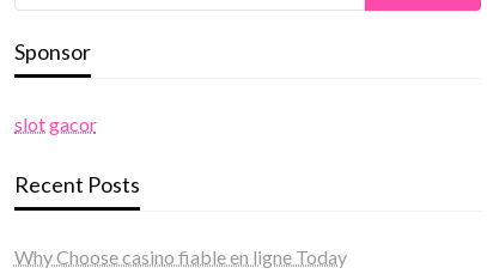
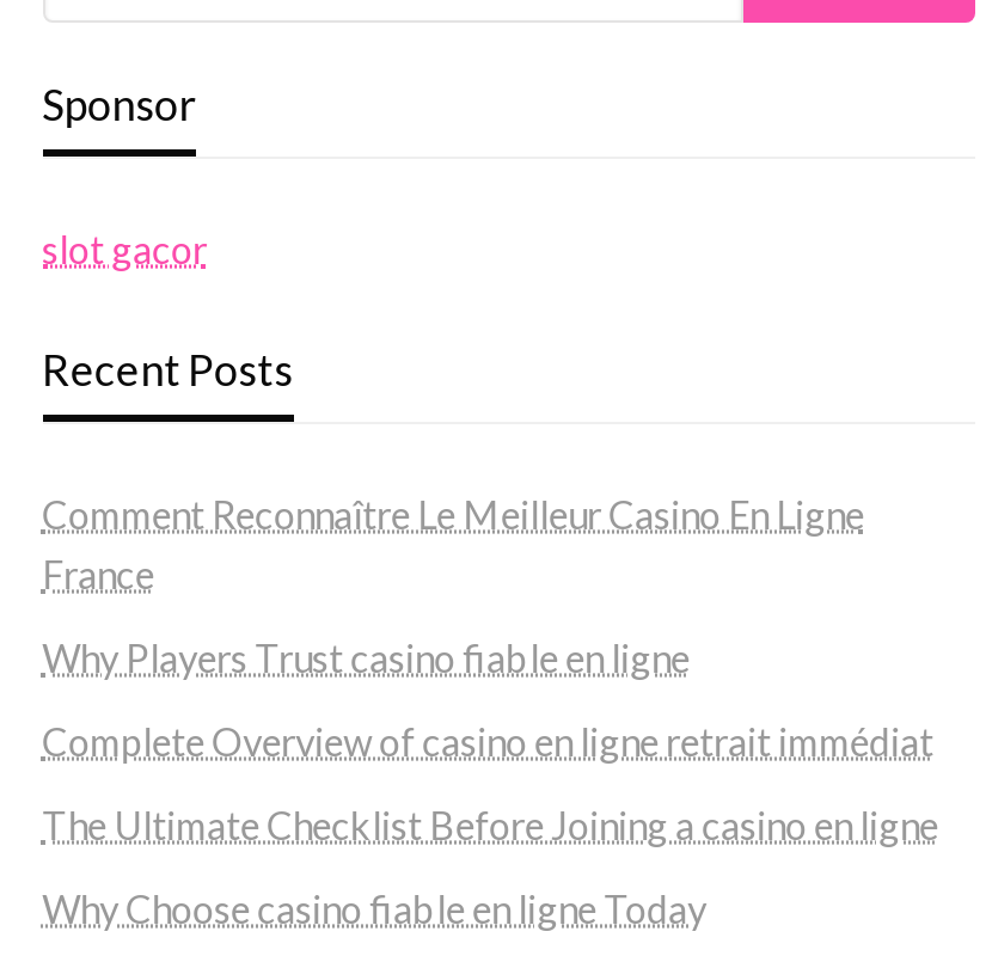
none -> [42,491,939,847] Comment Reconnaître Le Meilleur Casino En Ligne | France | Why Players Trust casino fiable en ligne | Complete Overview of casino en ligne retrait immédiat | The Ultimate Checklist Before Joining a casino en ligne

